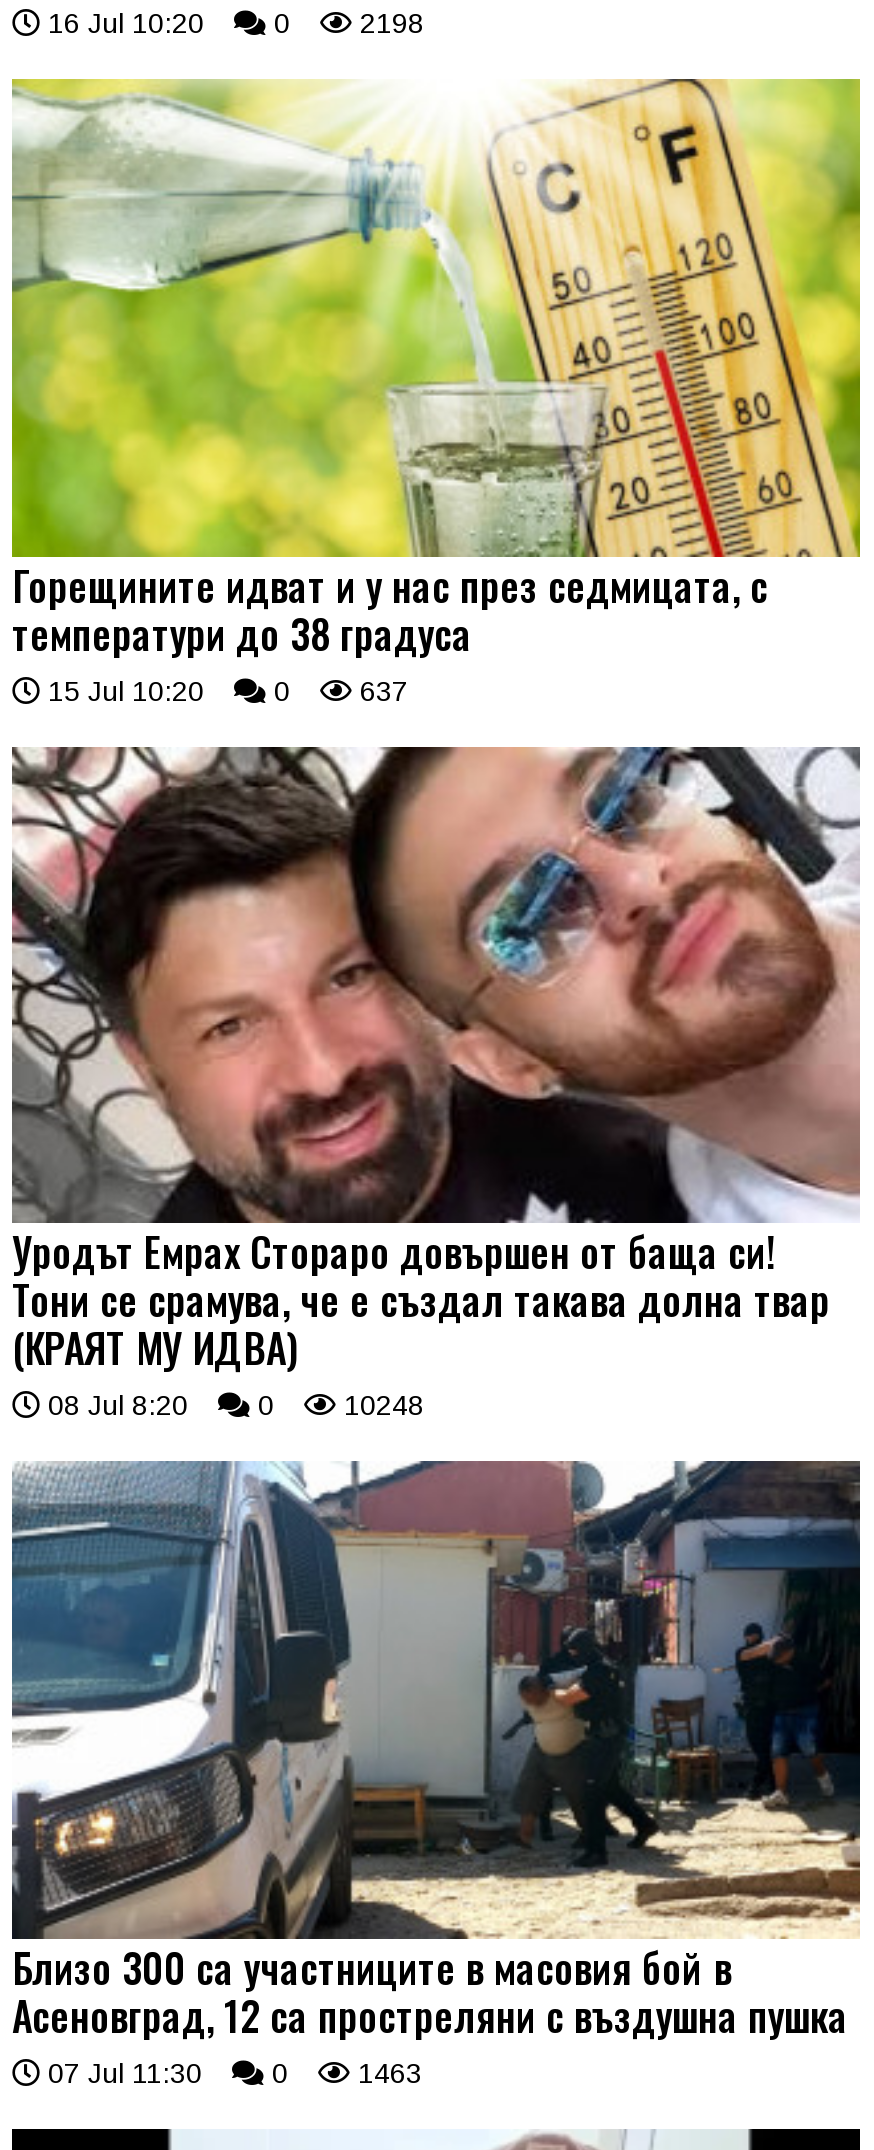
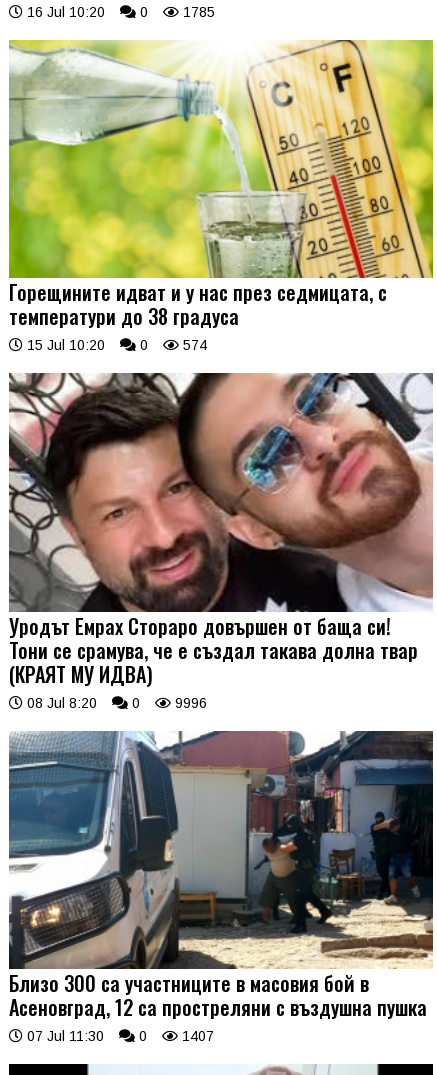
[40,8,424,40] 16 Jul 10:20 0 2198 -> [23,4,215,20] 16 Jul 10:20 0 1785
[40,675,408,707] 15 Jul 10:20 0 637 -> [23,337,207,353] 15 Jul 10:20 0 574
[40,1390,424,1422] 08 Jul 8:20 0 10248 -> [23,695,207,711] 08 Jul 8:20 0 9996
[40,2057,422,2089] 07 Jul 11:30 0 1463 -> [23,1028,214,1044] 07 Jul 11:30 0 1407

